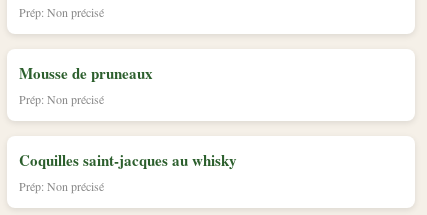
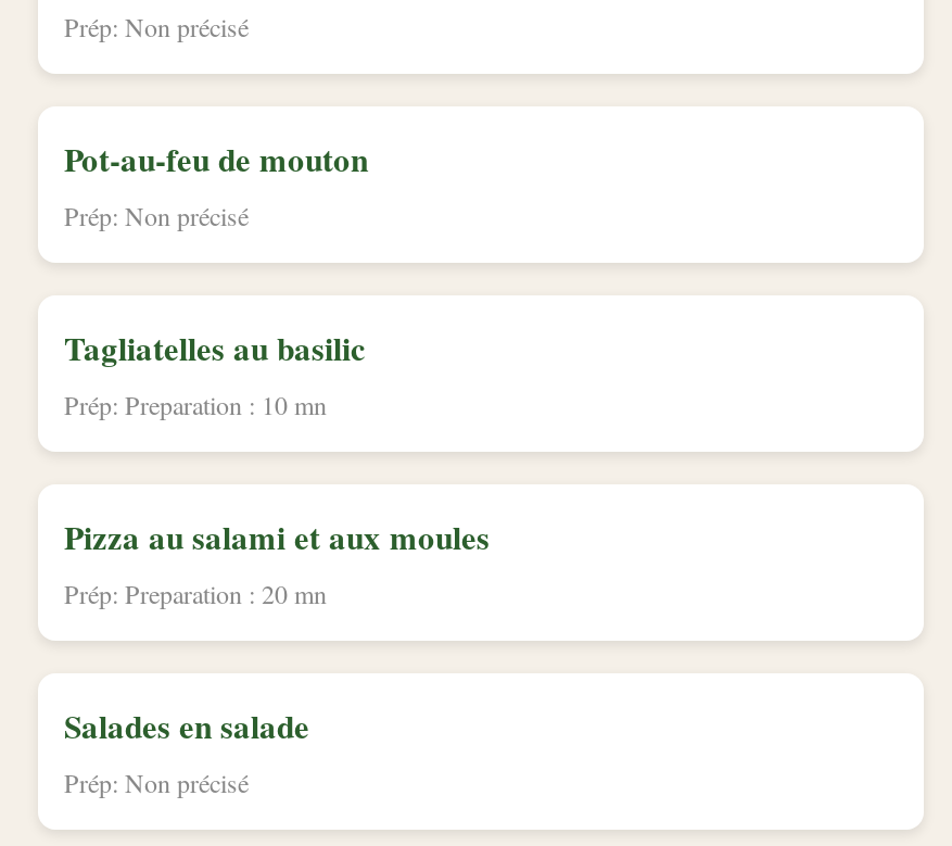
[19,62,153,84] Mousse de pruneaux -> [64,135,368,182] Pot-au-feu de mouton
[19,149,237,171] Coquilles saint-jacques au whisky -> [64,324,490,749] Tagliatelles au basilic | Prép: Preparation : 10 mn | Pizza au salami et aux moules | Prép: Preparation : 20 mn | Salades en salade

